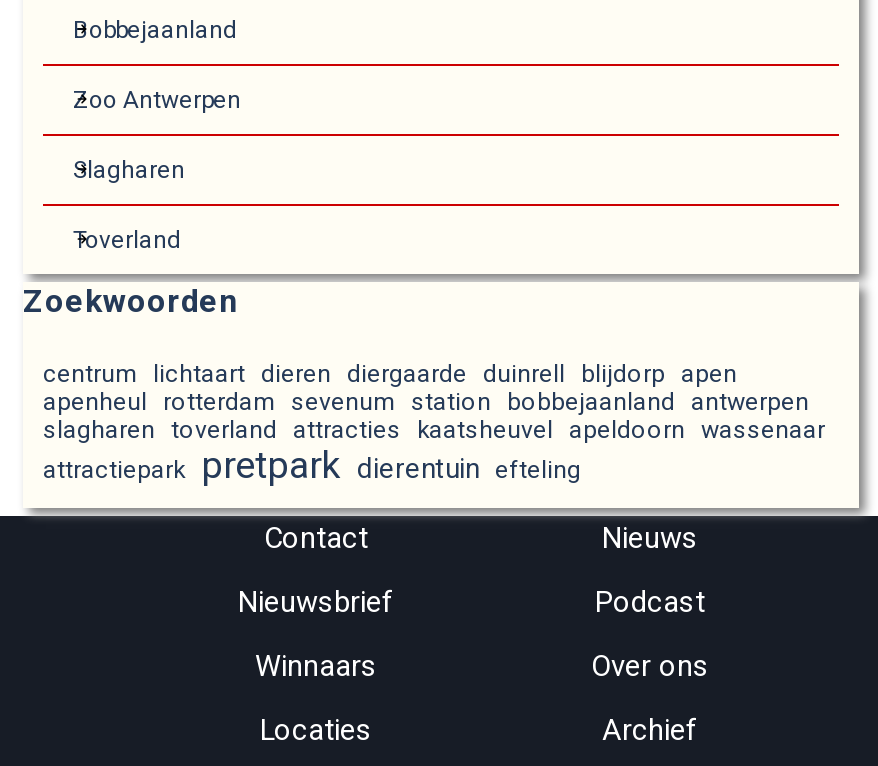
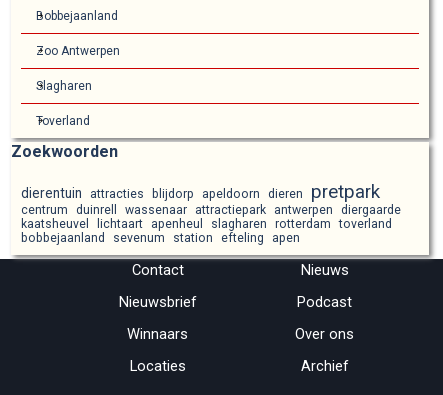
[43,360,825,488] centrum lichtaart dieren diergaarde duinrell blijdorp apen | apenheul rotterdam sevenum station bobbejaanland antwerpen | slagharen toverland attracties kaatsheuvel apeldoorn wassenaar | attractiepark pretpark dierentuin efteling -> [21,181,401,245] dierentuin attracties blijdorp apeldoorn dieren pretpark | centrum duinrell wassenaar attractiepark antwerpen diergaarde | kaatsheuvel lichtaart apenheul slagharen rotterdam toverland | bobbejaanland sevenum station efteling apen

